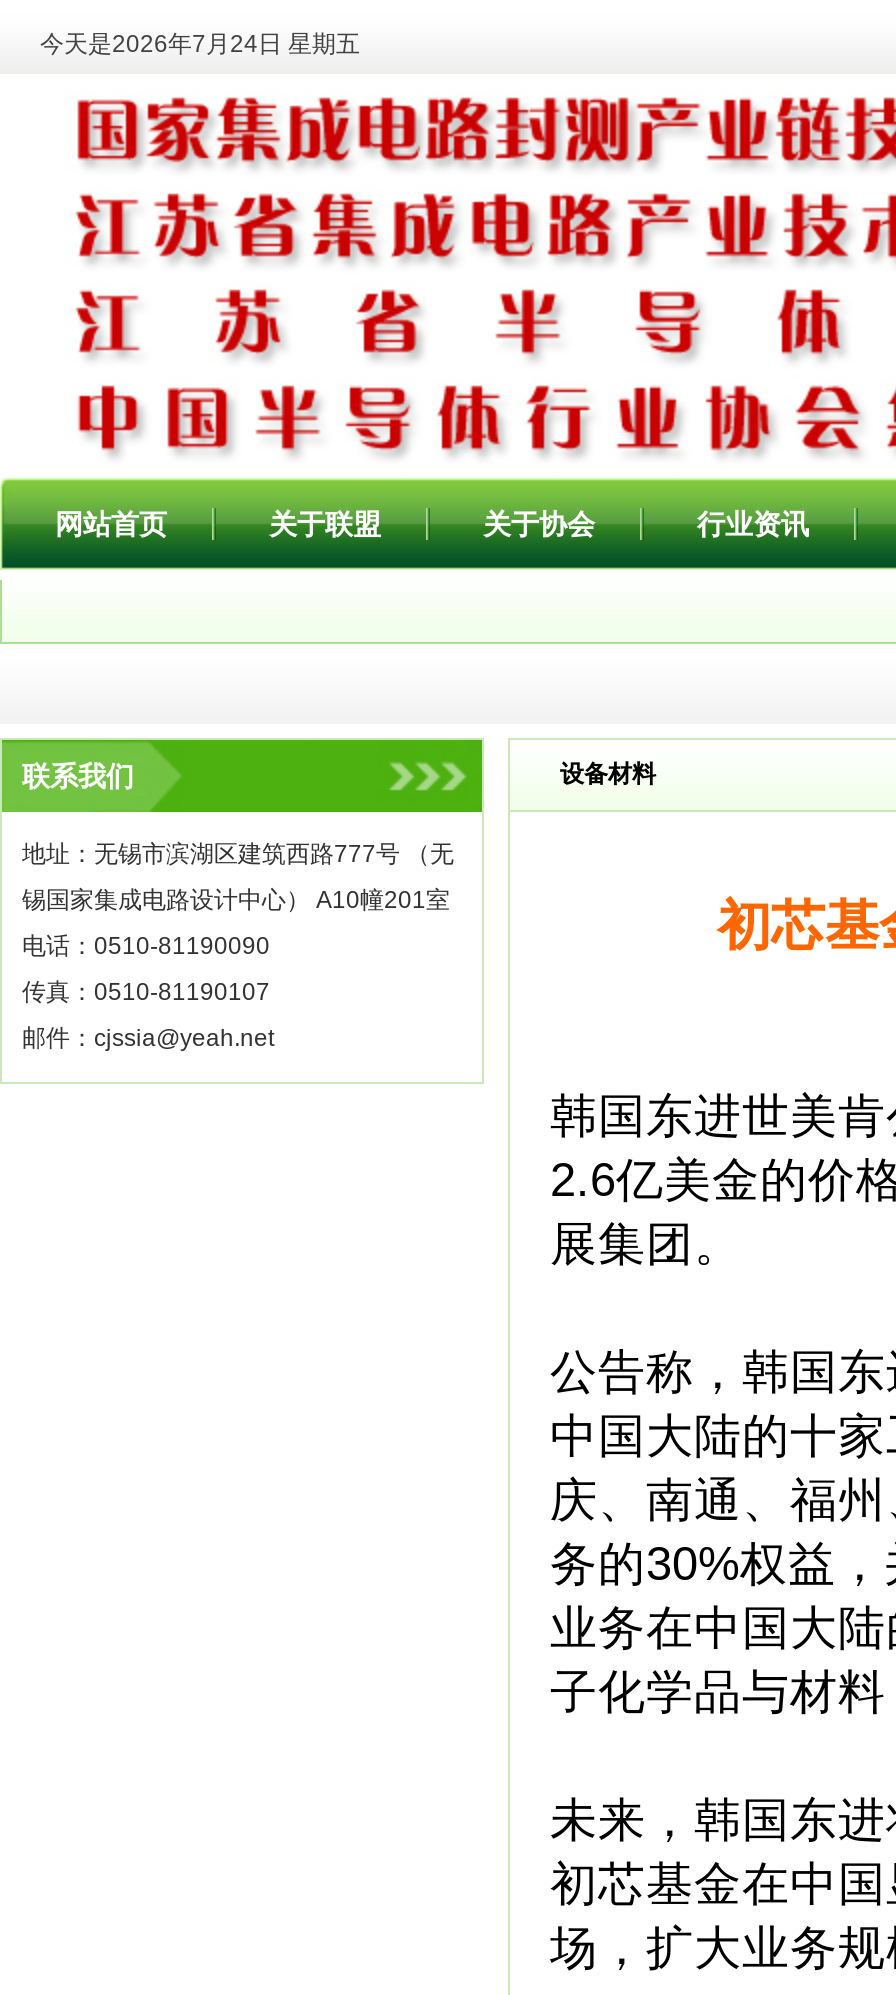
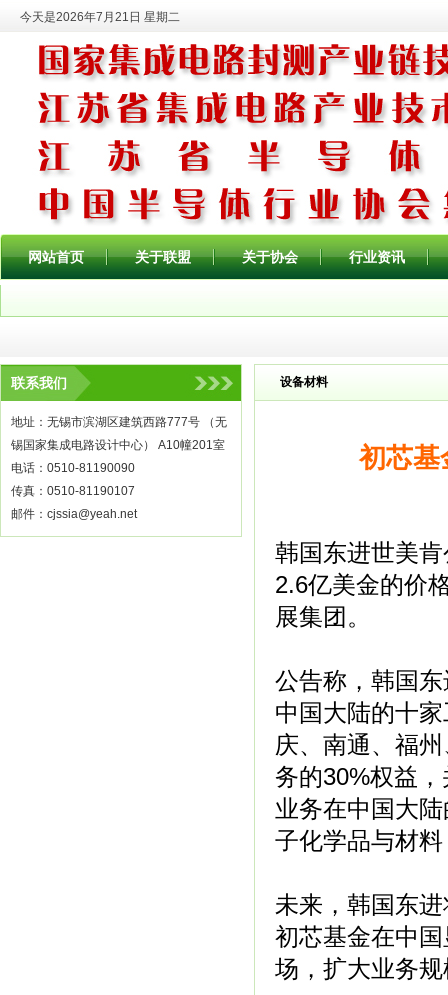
[40,30,360,58] 今天是2026年7月24日 星期五 -> [20,10,180,24] 今天是2026年7月21日 星期二

